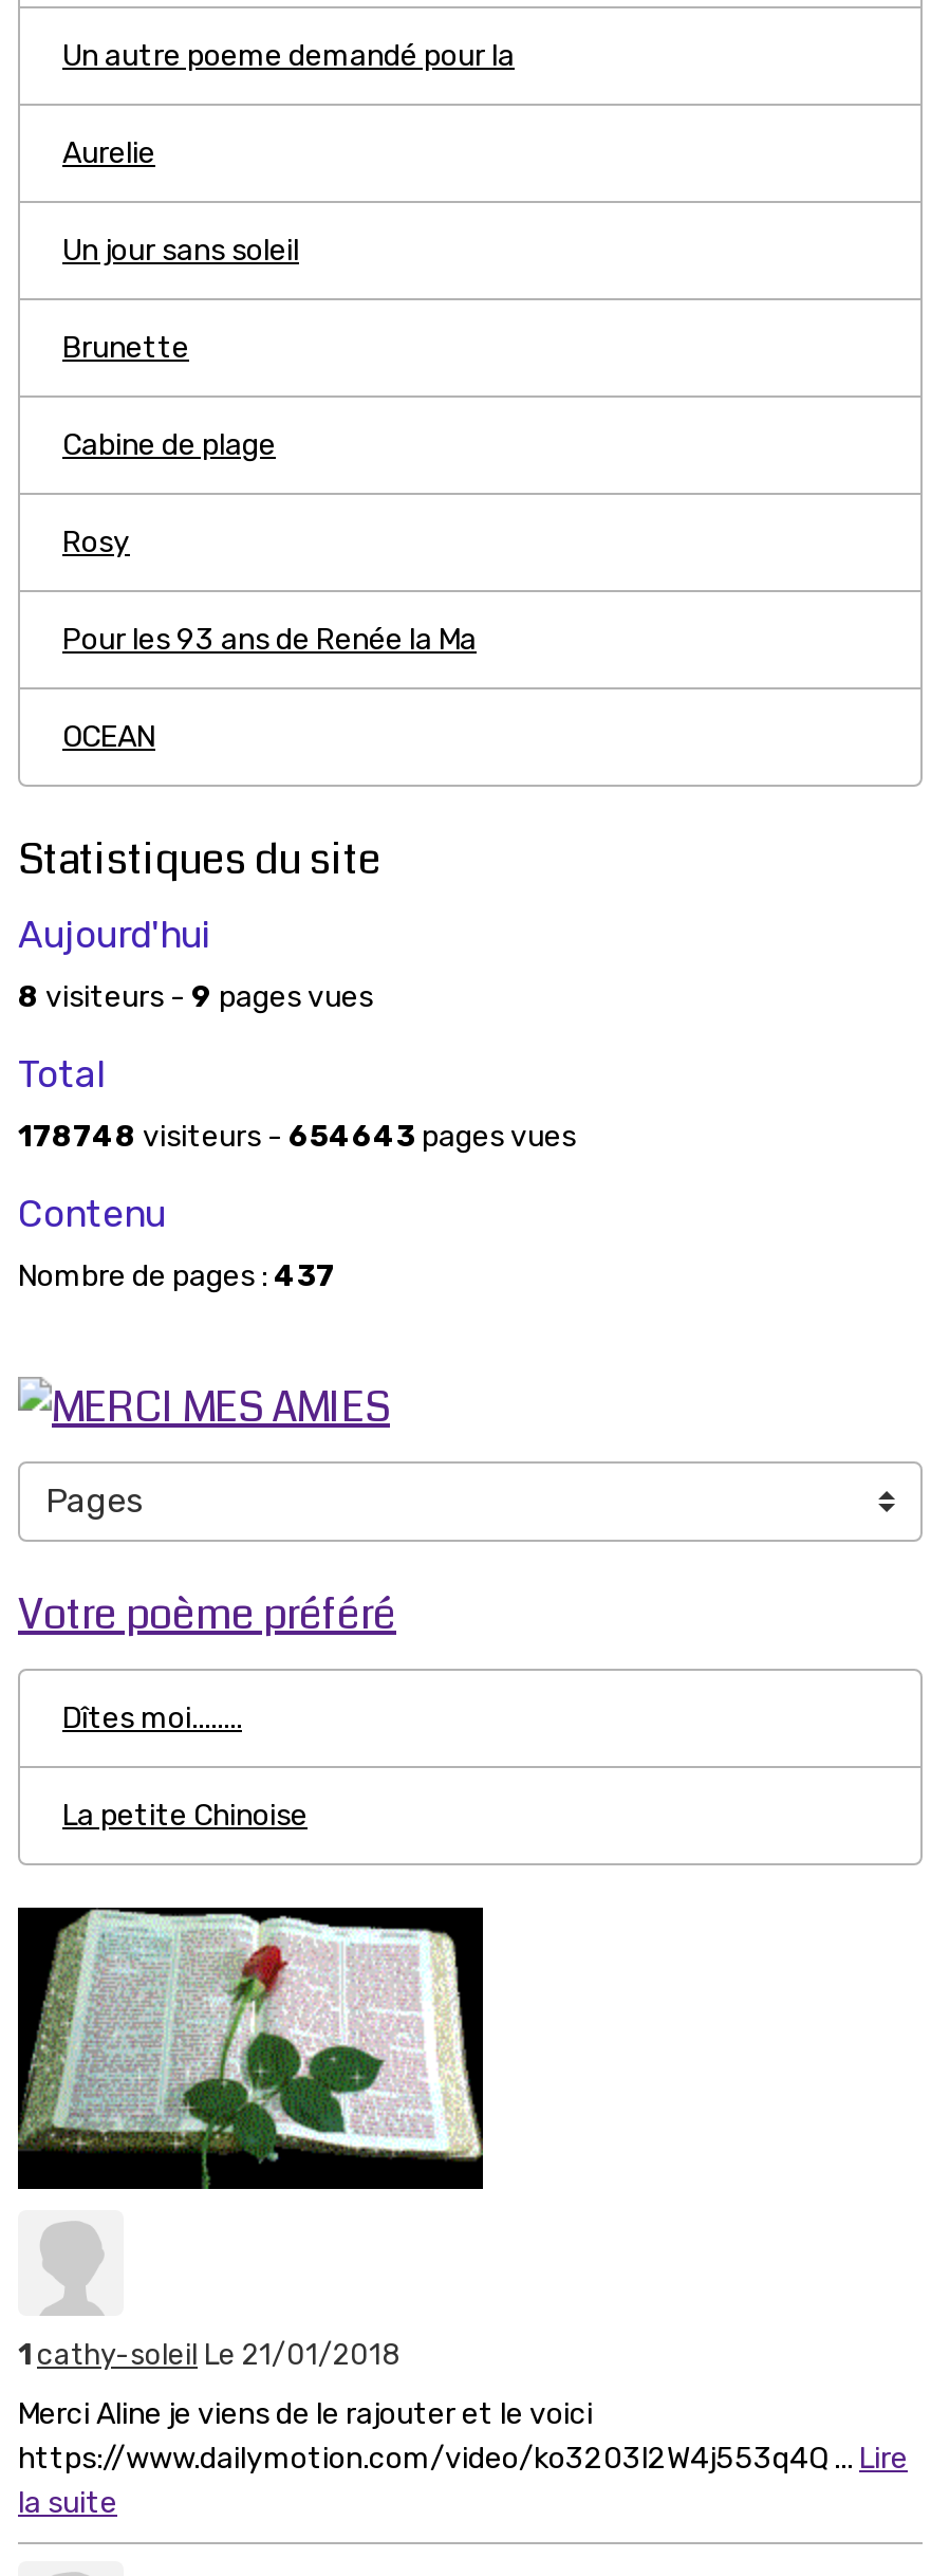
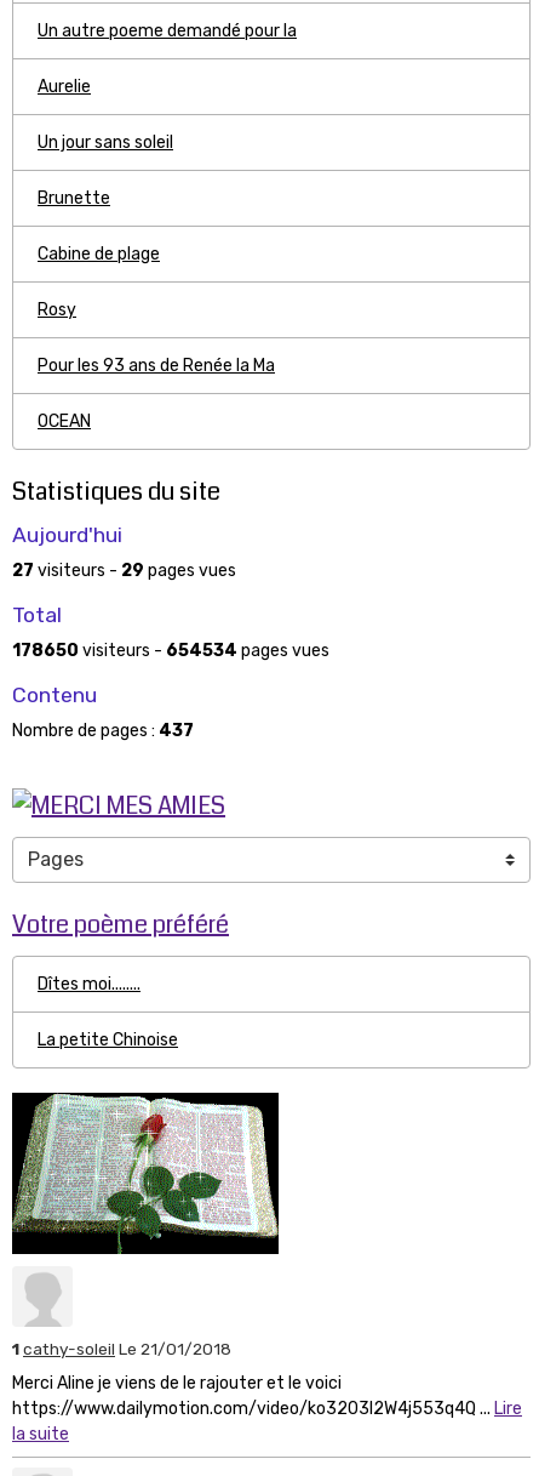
[18,979,373,1015] 8 visiteurs - 9 pages vues -> [12,560,236,581] 27 visiteurs - 29 pages vues
[18,1119,576,1155] 178748 visiteurs - 654643 pages vues -> [12,640,329,661] 178650 visiteurs - 654534 pages vues

